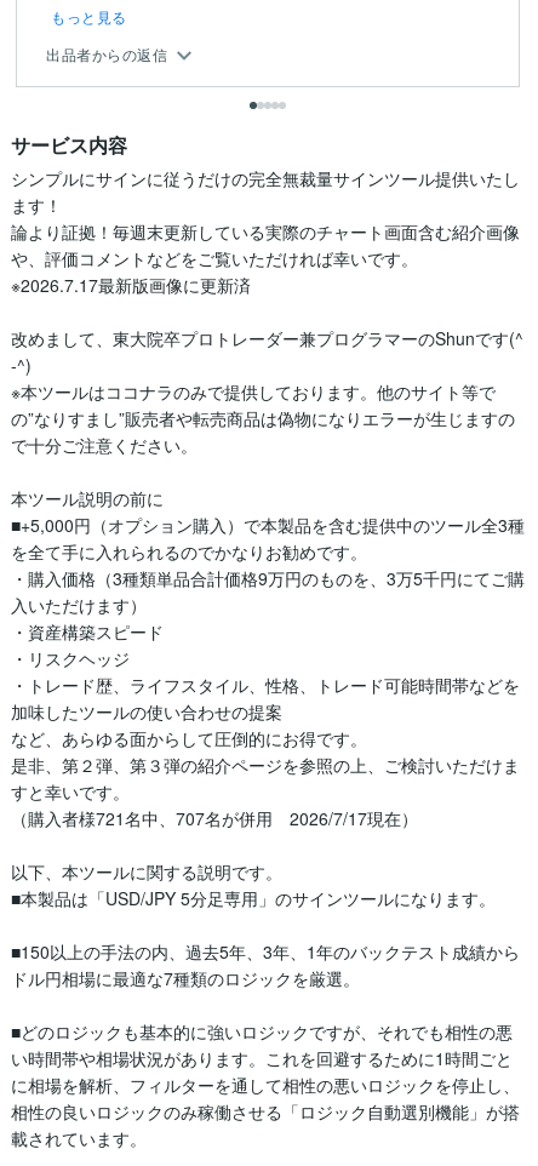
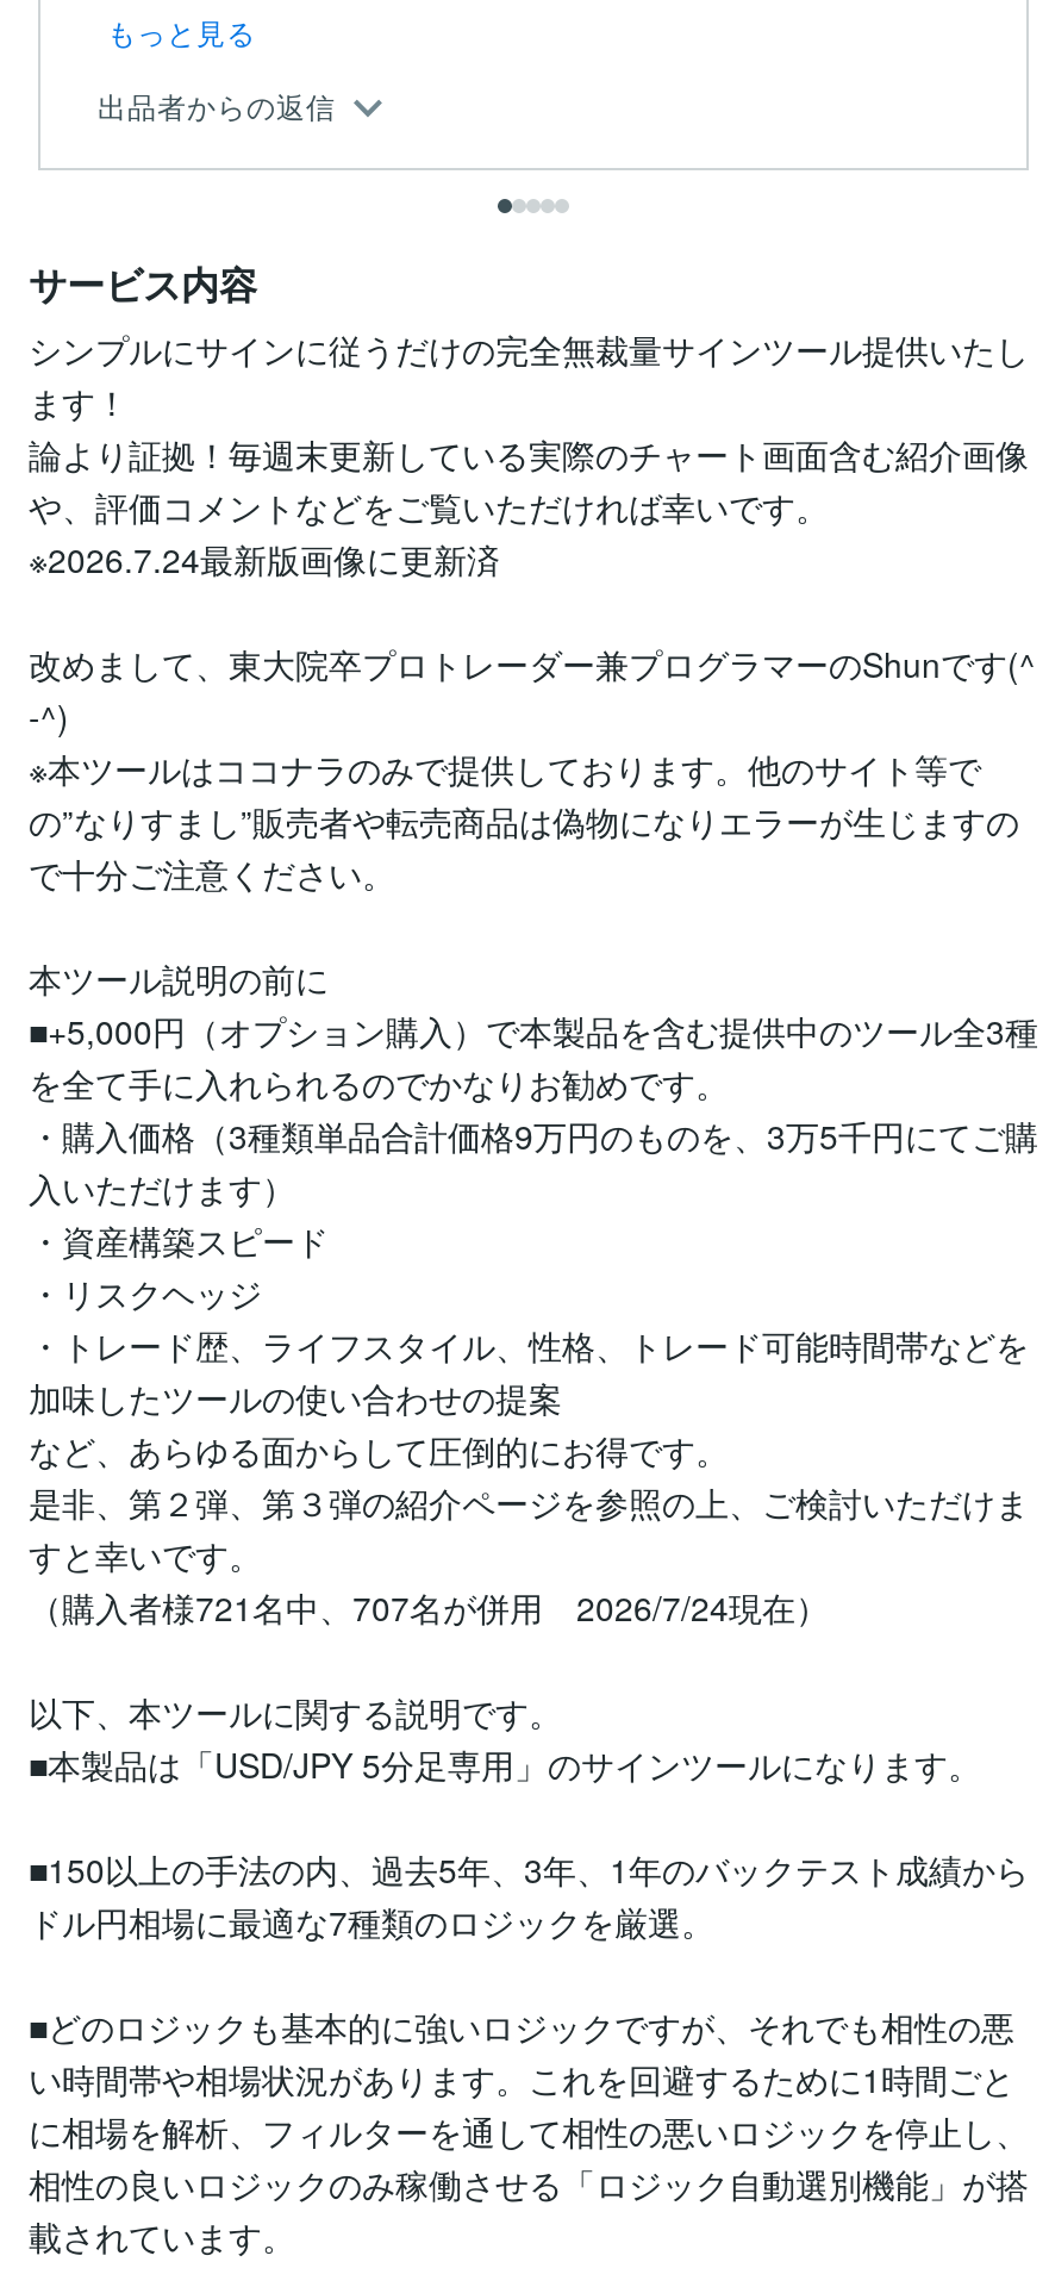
[11,273,251,297] ※2026.7.17最新版画像に更新済 -> [29,535,500,583] ※2026.7.24最新版画像に更新済
[11,806,418,830] （購入者様721名中、707名が併用 2026/7/17現在） -> [29,1583,829,1631] （購入者様721名中、707名が併用 2026/7/24現在）

